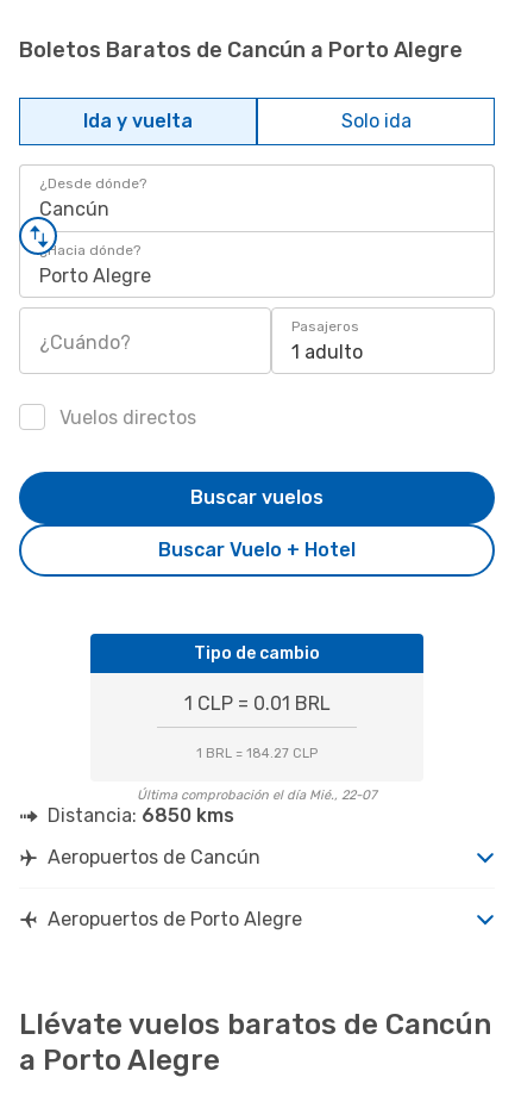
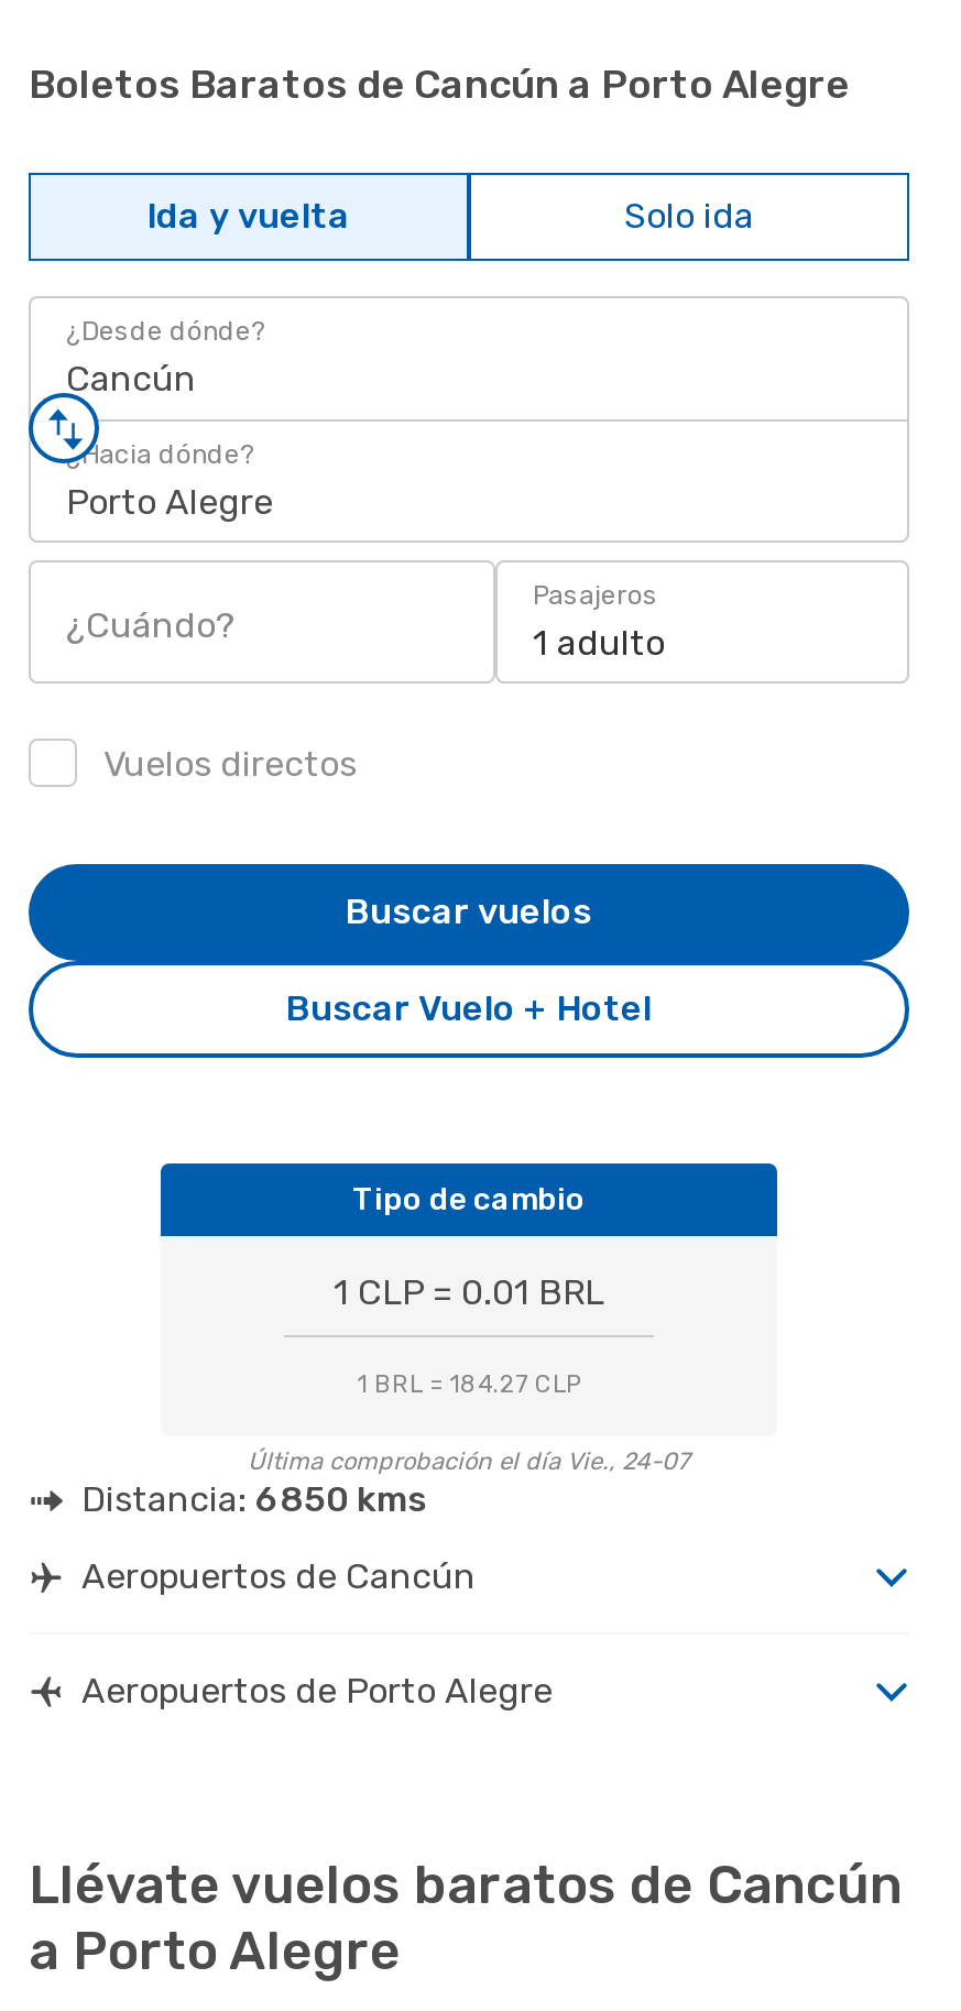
[137,787,377,803] Última comprobación el día Mié., 22-07 -> [248,1447,690,1476] Última comprobación el día Vie., 24-07

